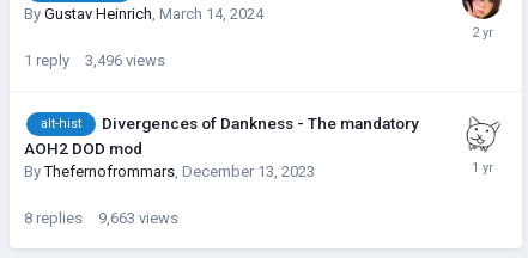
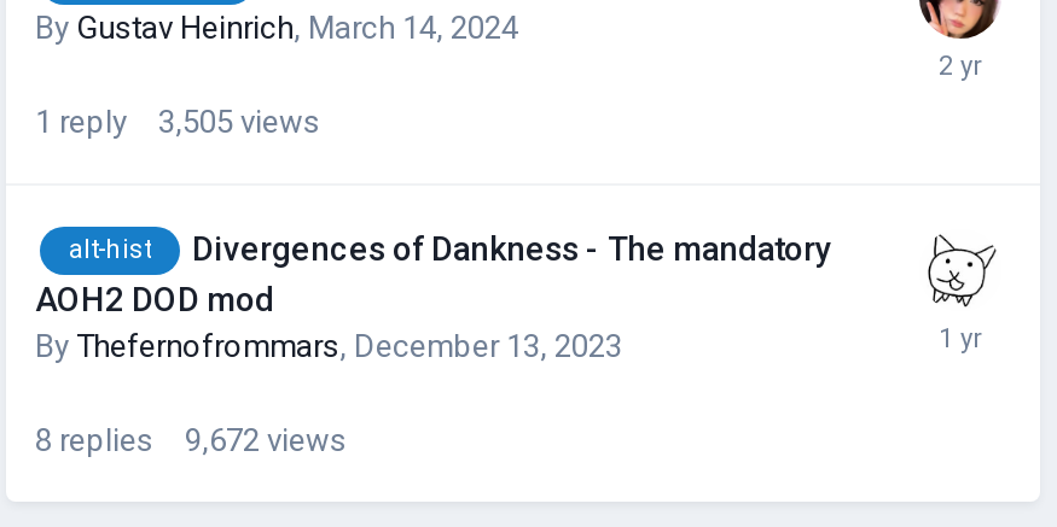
[24,51,165,69] 1 reply 3,496 views -> [35,103,320,139] 1 reply 3,505 views
[24,209,178,227] 8 replies 9,663 views -> [35,423,347,459] 8 replies 9,672 views

